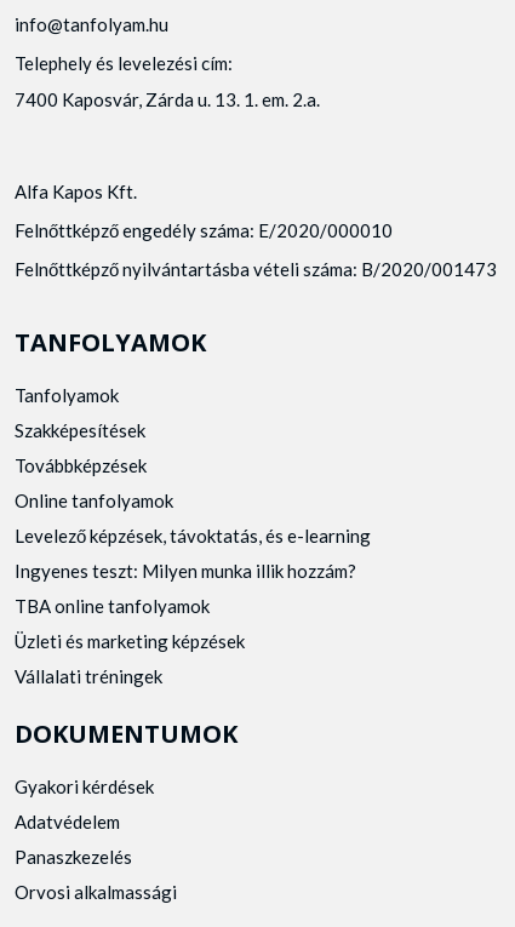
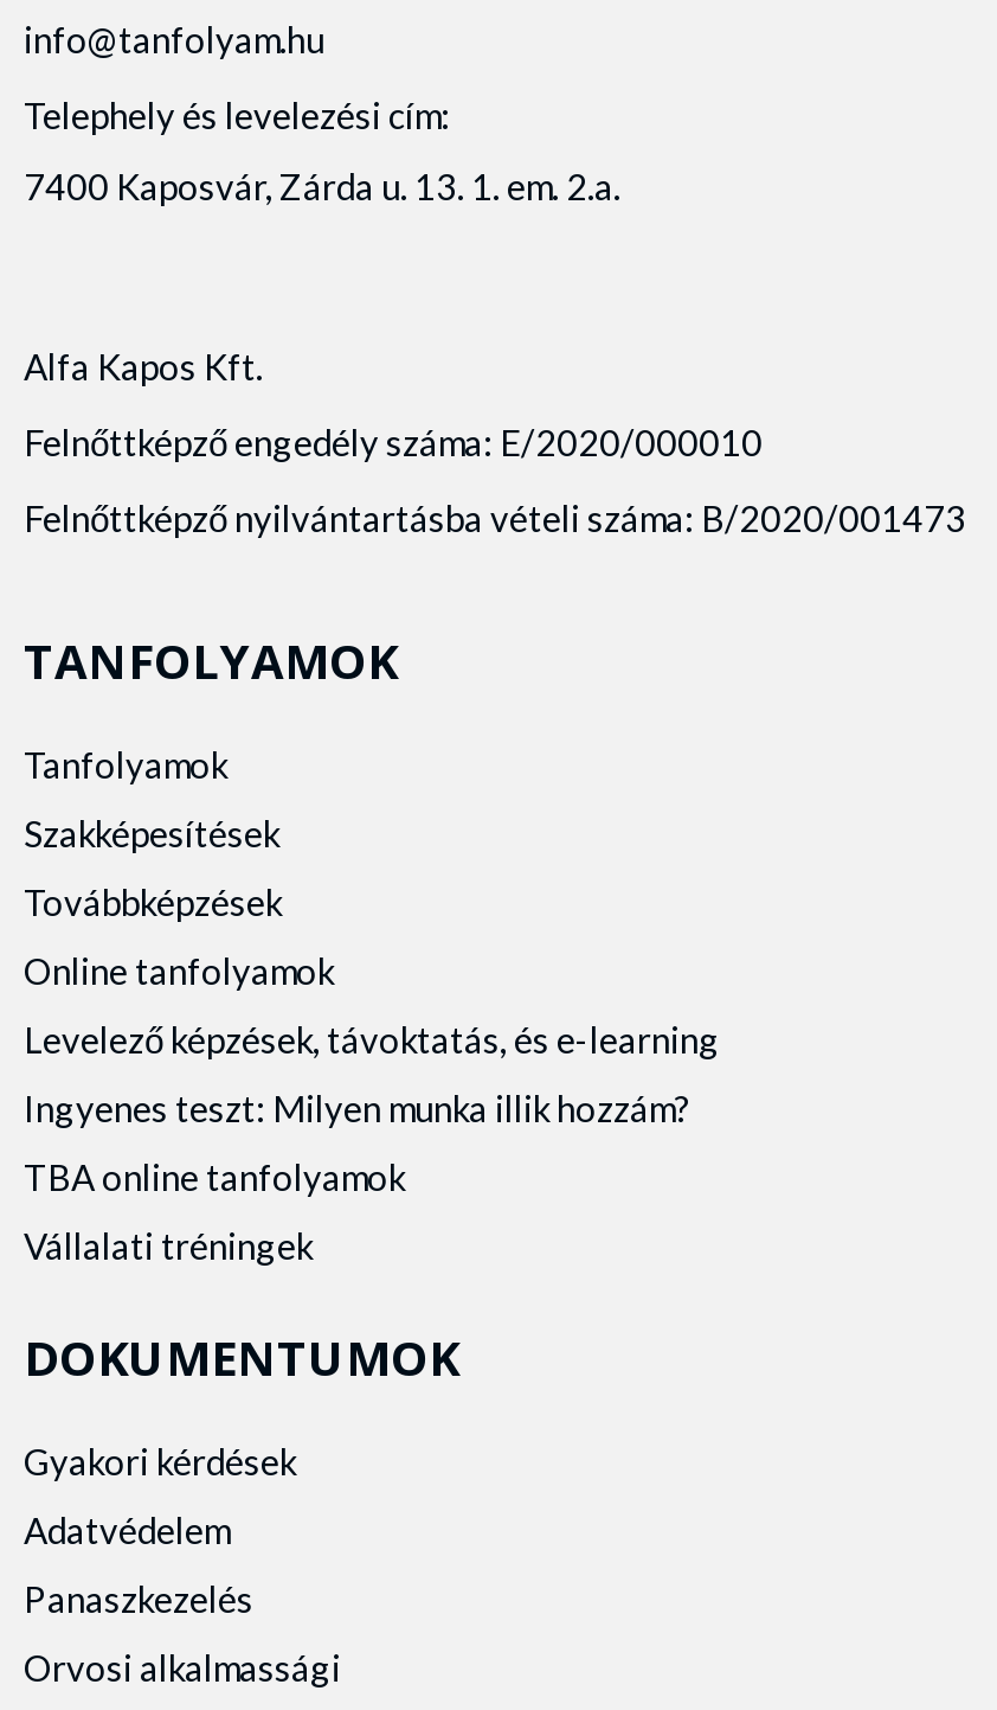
[15,630,245,652] Üzleti és marketing képzések -> none

